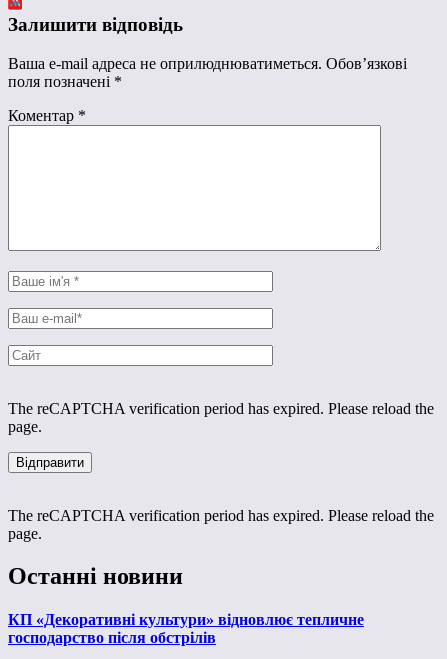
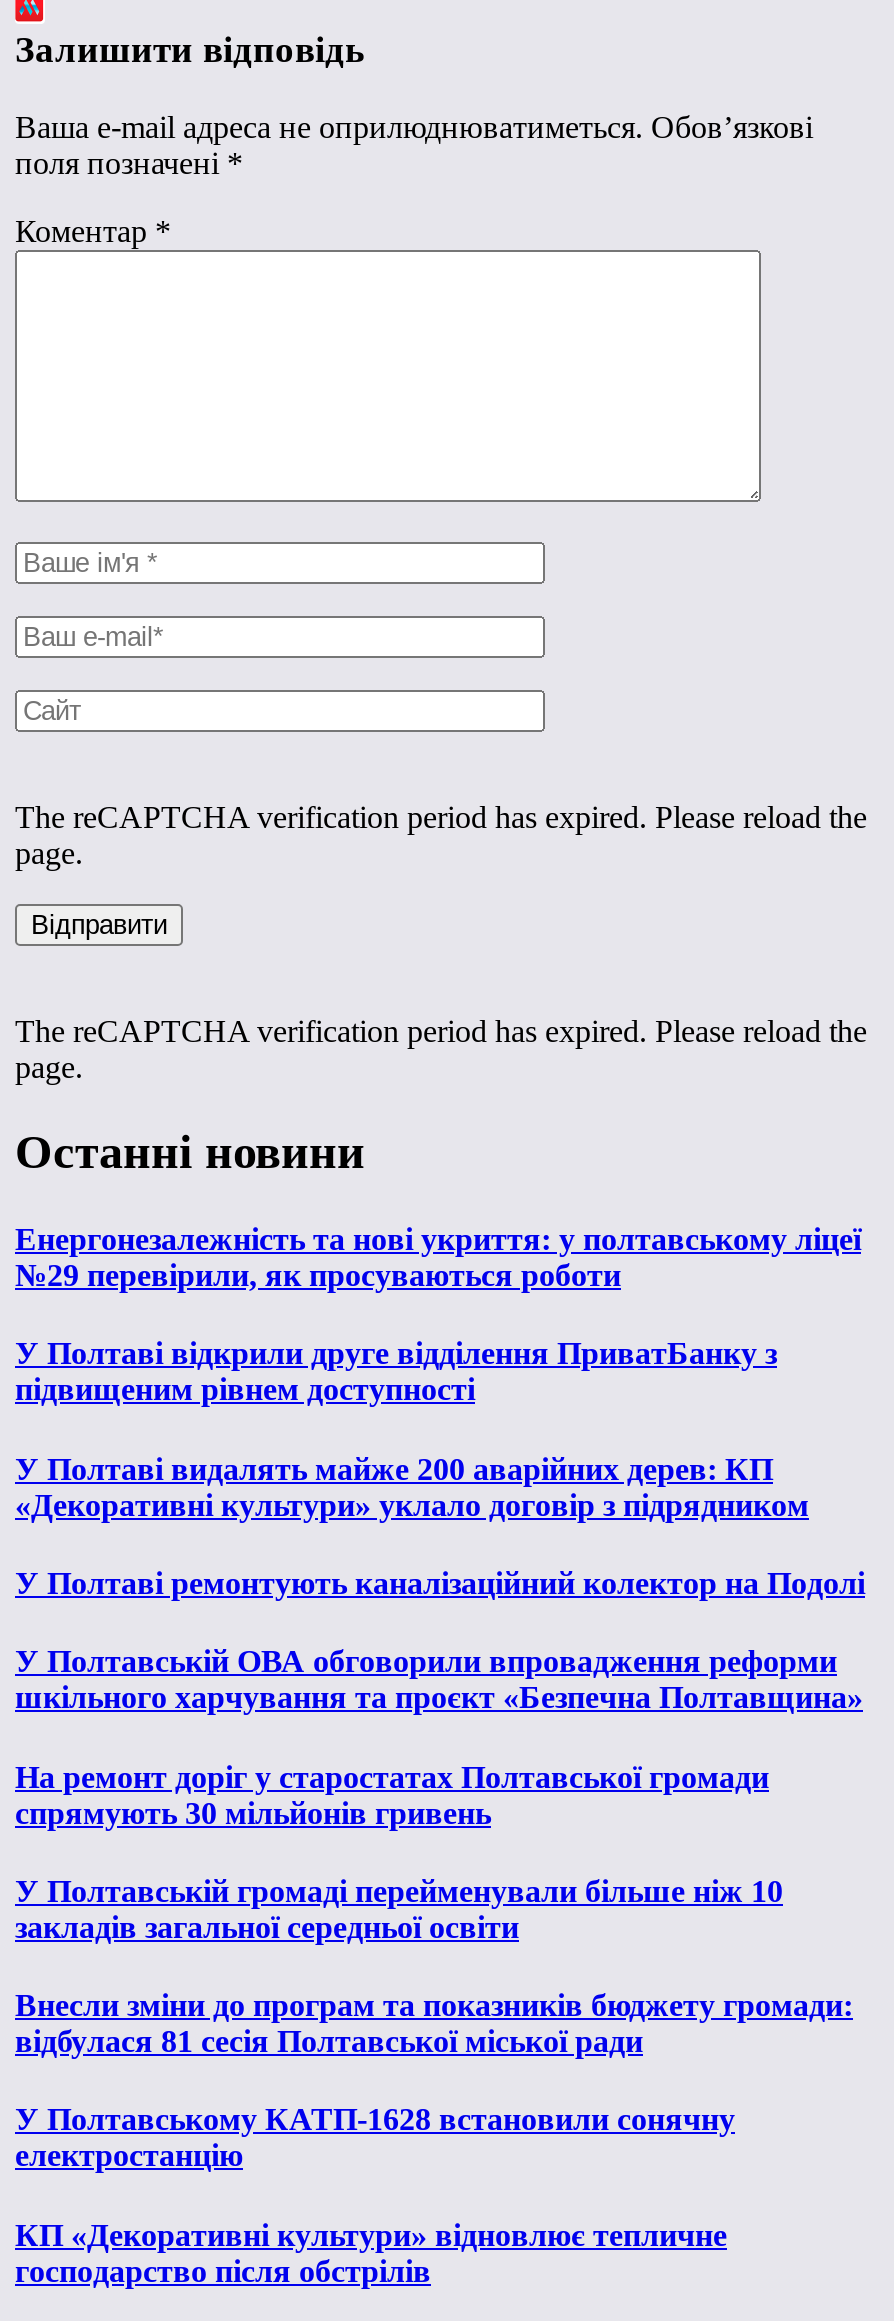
none -> [15,1222,865,2172] Енергонезалежність та нові укриття: у полтавському ліцеї | №29 перевірили, як просуваються роботи | У Полтаві відкрили друге відділення ПриватБанку з | підвищеним рівнем доступності | У Полтаві видалять майже 200 аварійних дерев: КП | «Декоративні культури» уклало договір з підрядником | У Полтаві ремонтують каналізаційний колектор на Подолі | У Полтавській ОВА обговорили впровадження реформи | шкільного харчування та проєкт «Безпечна Полтавщина» | На ремонт доріг у старостатах Полтавської громади | спрямують 30 мільйонів гривень | У Полтавській громаді перейменували більше ніж 10 | закладів загальної середньої освіти | Внесли зміни до програм та показників бюджету громади: | відбулася 81 сесія Полтавської міської ради | У Полтавському КАТП-1628 встановили сонячну | електростанцію

